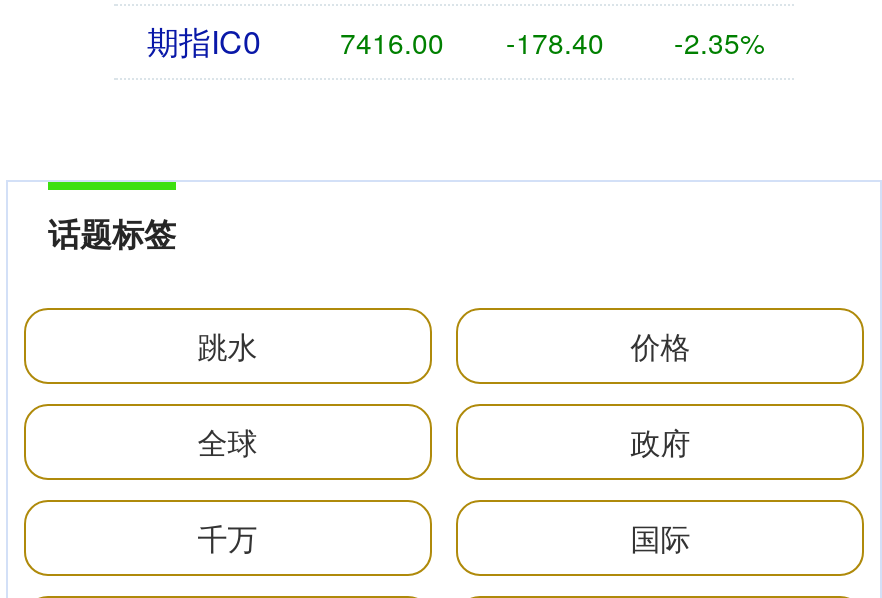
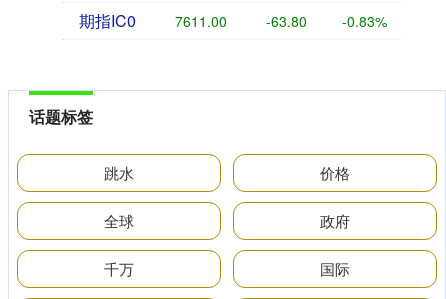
[340,23,444,63] 7416.00 -> [175,11,227,31] 7611.00
[506,23,604,63] -178.40 -> [266,11,307,31] -63.80
[674,23,764,63] -2.35% -> [342,11,387,31] -0.83%

